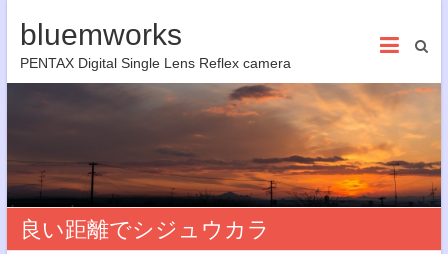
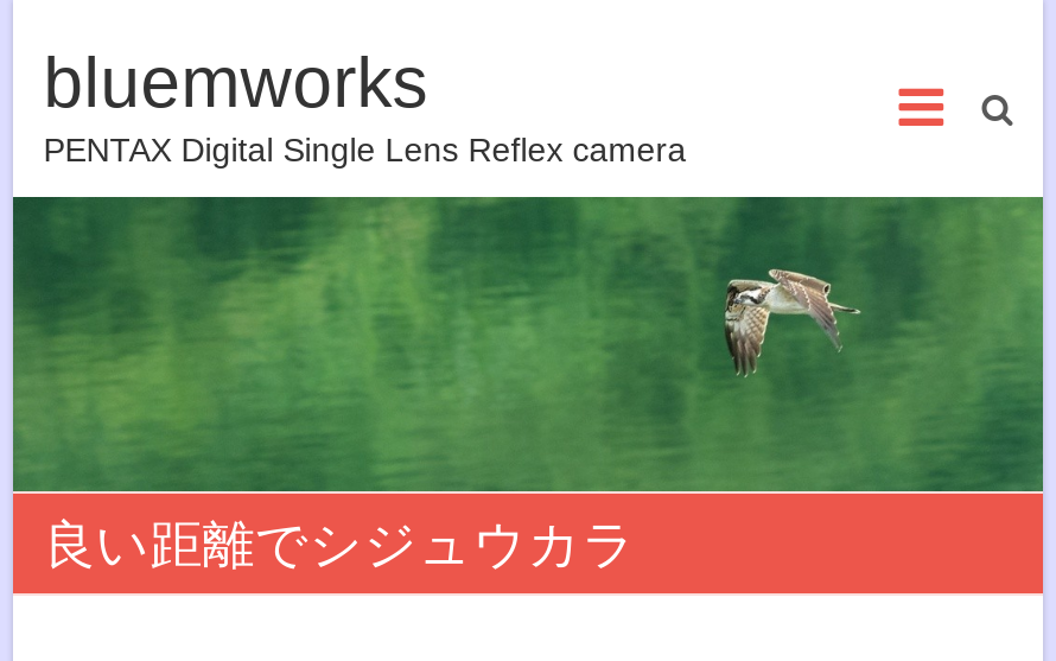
[6,82,442,208] [image] -> [11,195,1045,494] [image]

